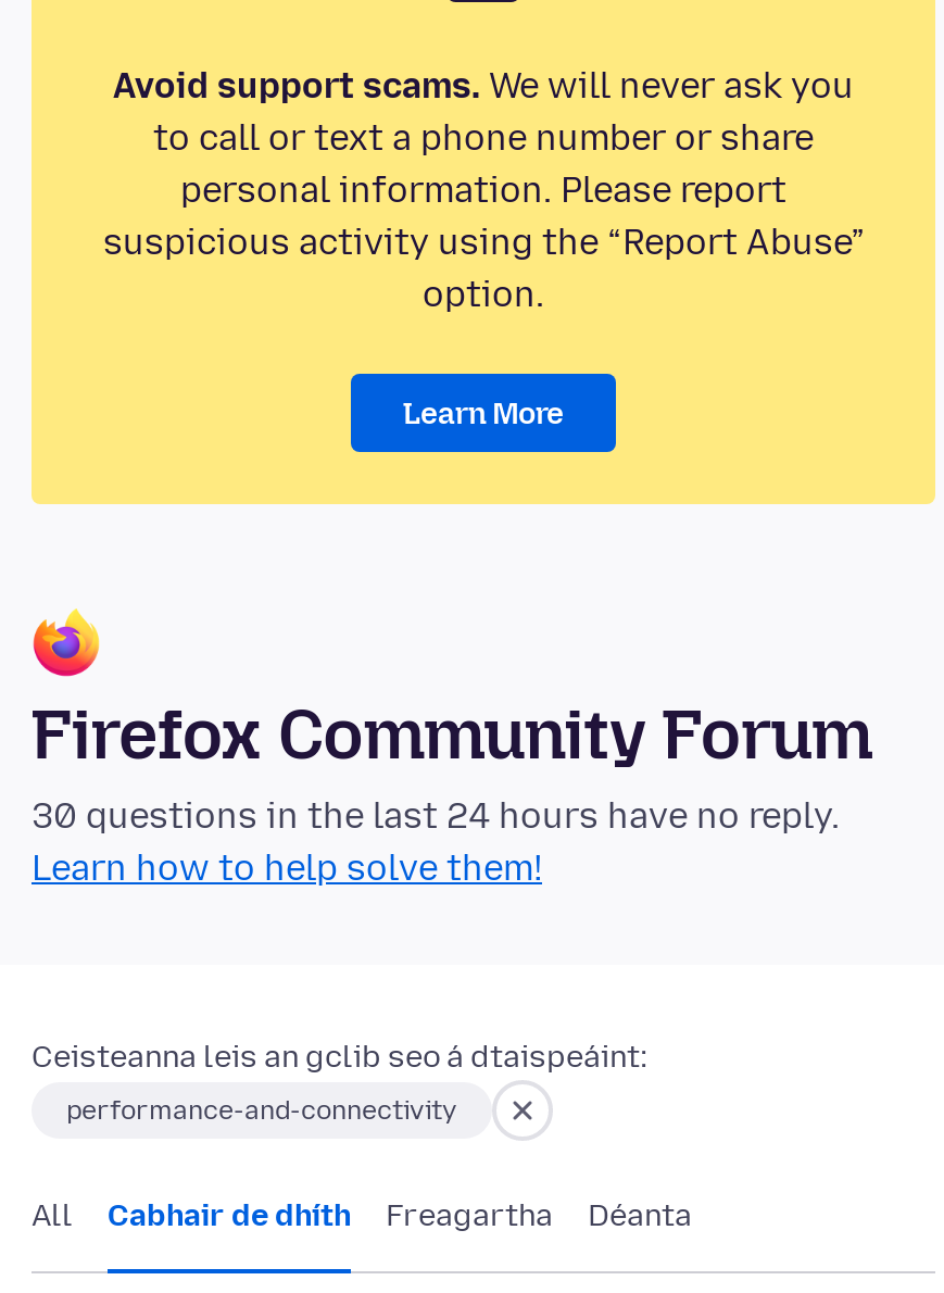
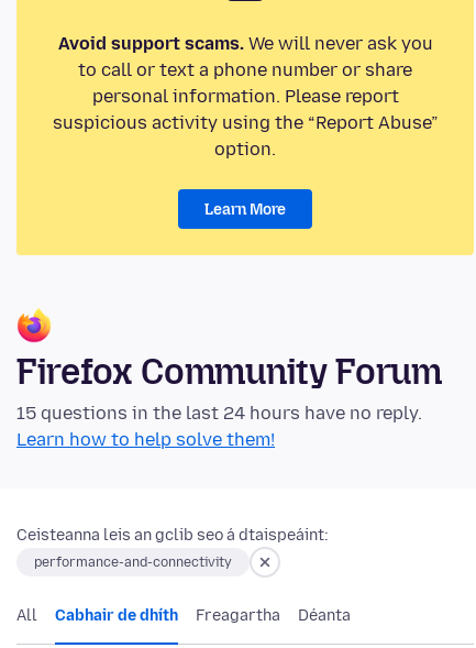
[32,796,840,838] 30 questions in the last 24 hours have no reply. -> [16,403,422,424] 15 questions in the last 24 hours have no reply.

